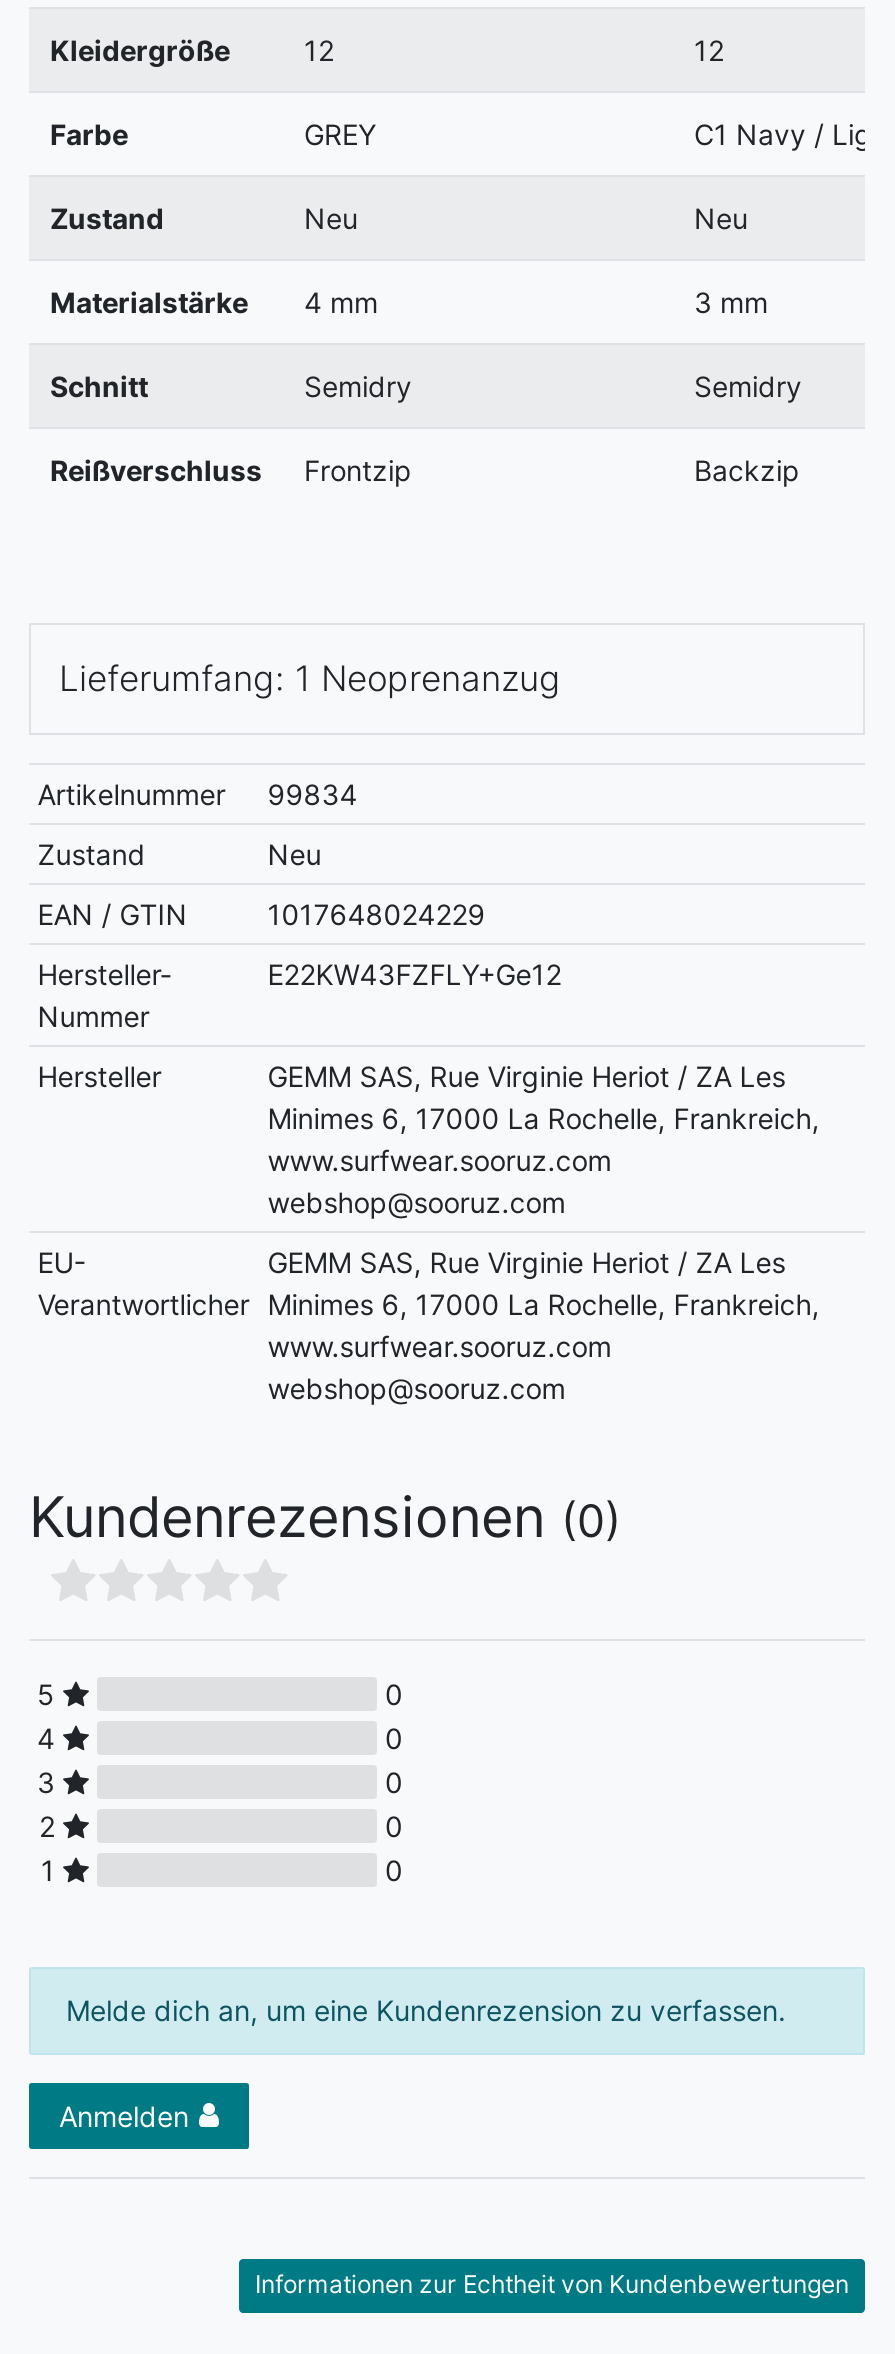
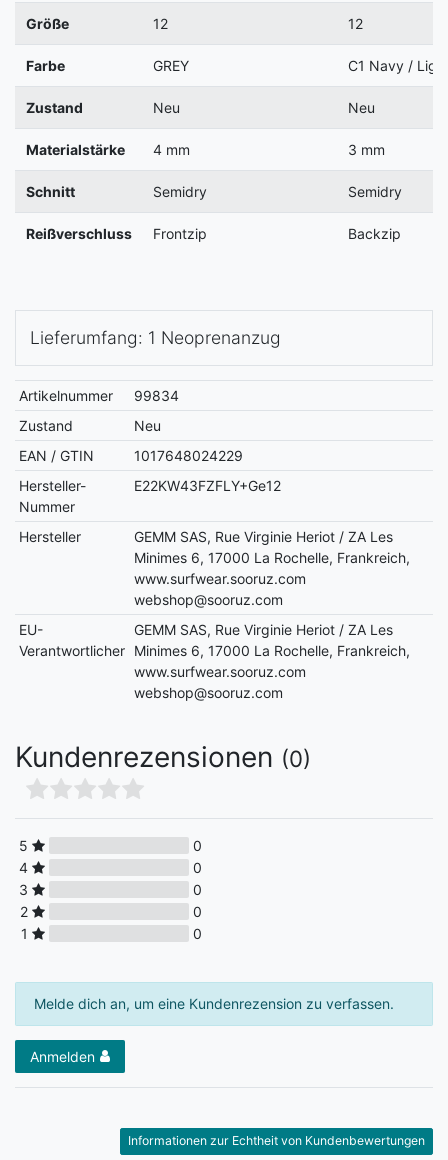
[50,33,230,67] Kleidergröße -> [25,15,68,32] Größe

